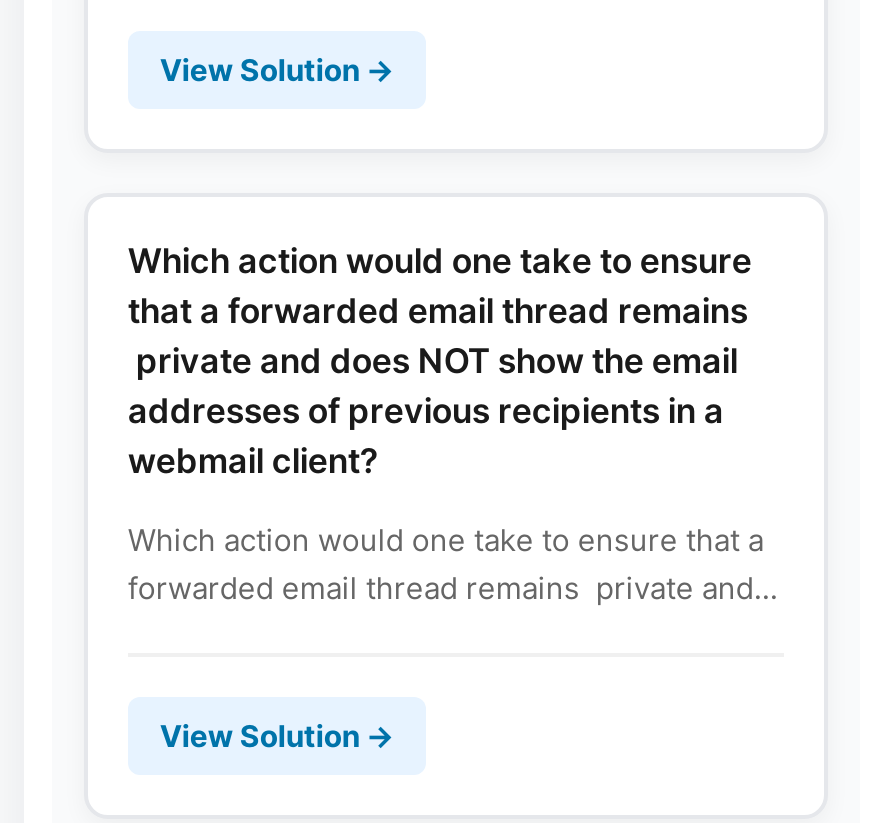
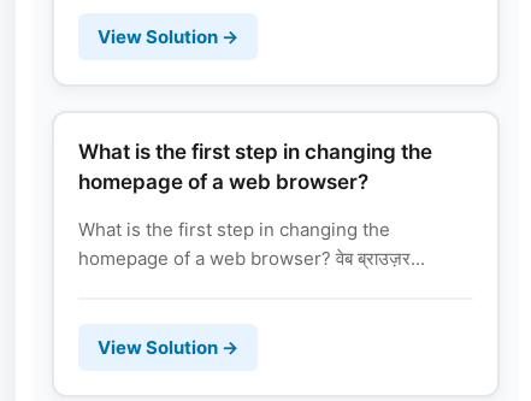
[128,240,752,480] Which action would one take to ensure | that a forwarded email thread remains | private and does NOT show the email | addresses of previous recipients in a | webmail client? -> [78,139,432,193] What is the first step in changing the | homepage of a web browser?
[128,520,778,606] Which action would one take to ensure that a | forwarded email thread remains private and... -> [78,217,425,269] What is the first step in changing the | homepage of a web browser? वेब ब्राउज़र...

